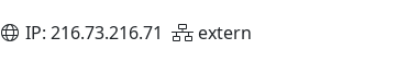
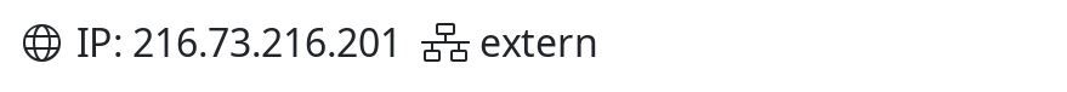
[21,21,252,45] IP: 216.73.216.71 extern -> [67,16,598,69] IP: 216.73.216.201 extern

